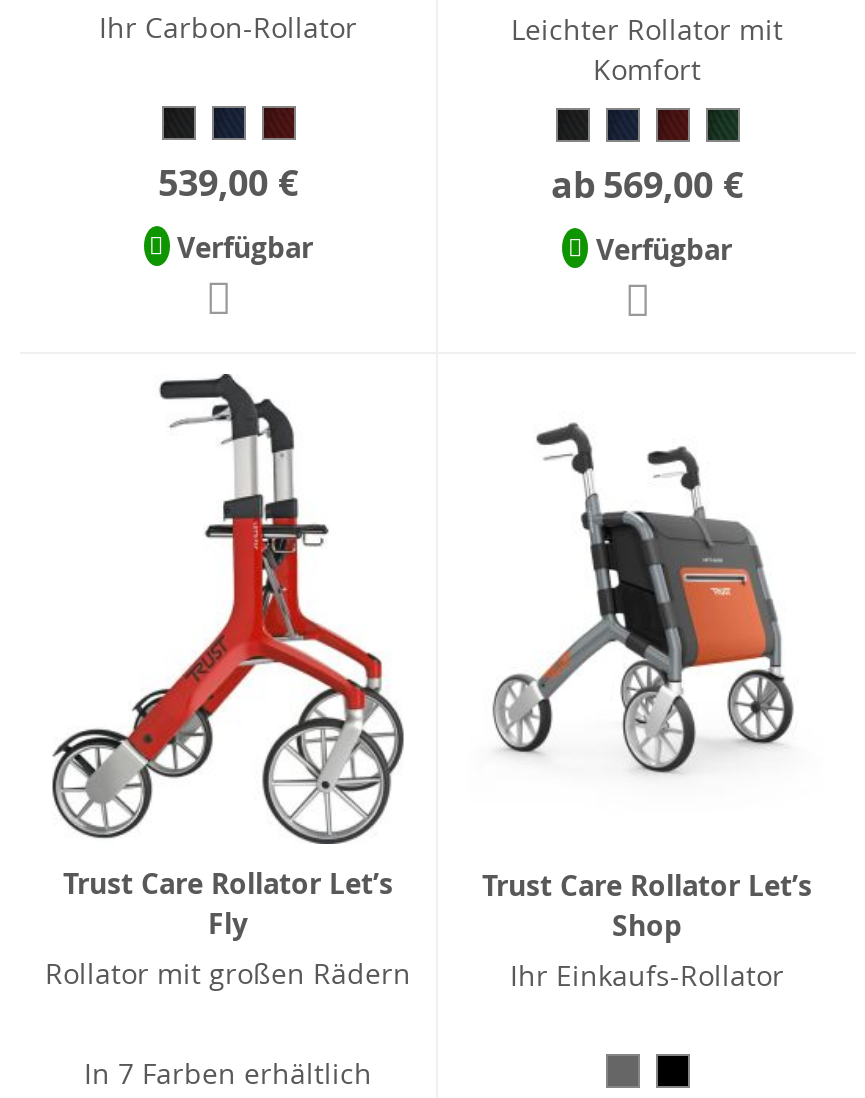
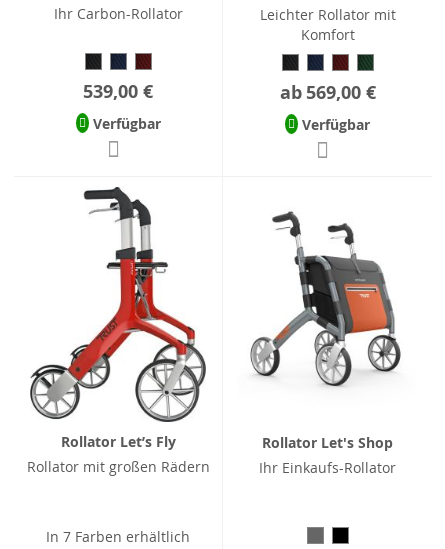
[63,864,393,942] Trust Care Rollator Let’s | Fly -> [60,432,175,451] Rollator Let’s Fly
[482,866,812,944] Trust Care Rollator Let’s | Shop -> [262,433,393,452] Rollator Let's Shop
moved [45,954,411,992] -> [26,457,209,476]: Rollator mit großen Rädern
moved [510,956,784,994] -> [259,458,396,477]: Ihr Einkaufs-Rollator

